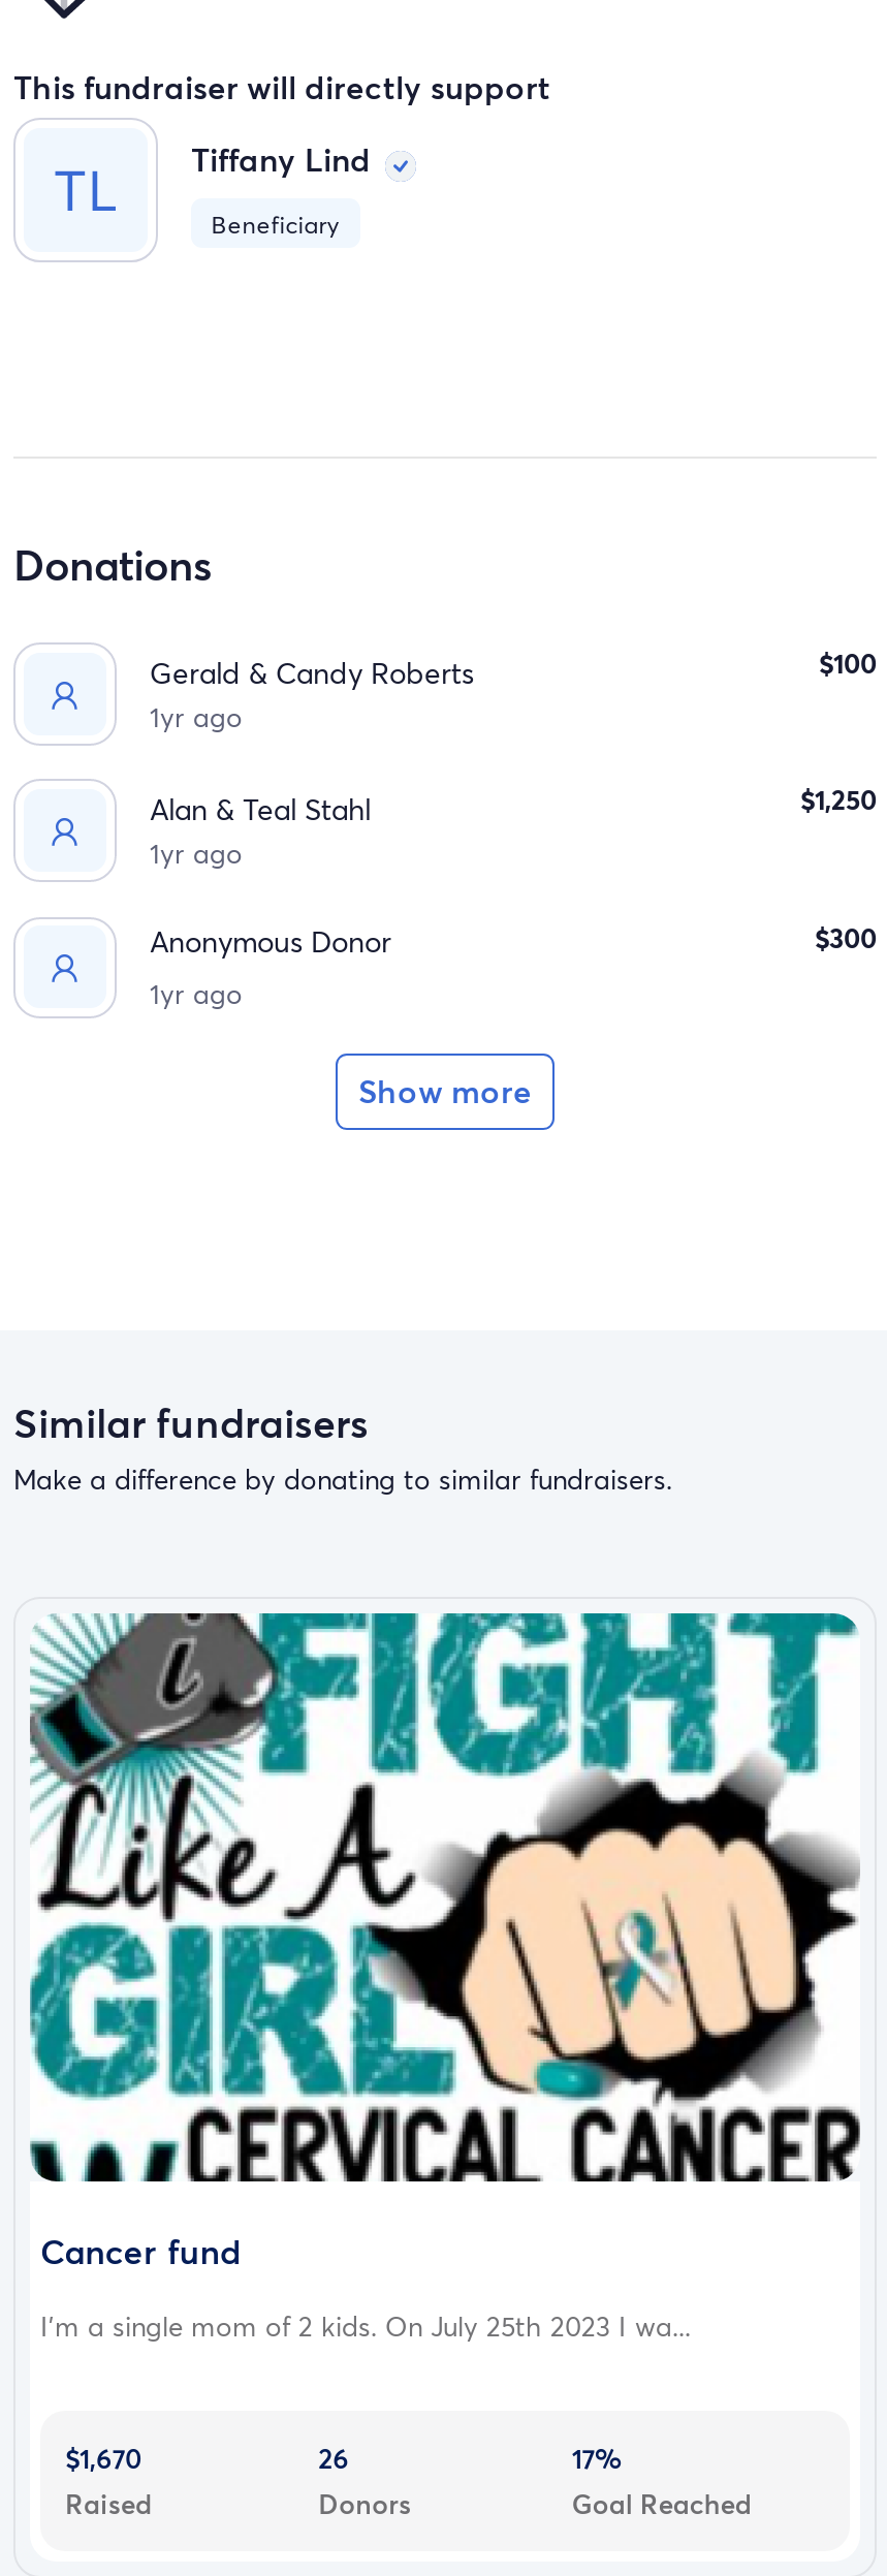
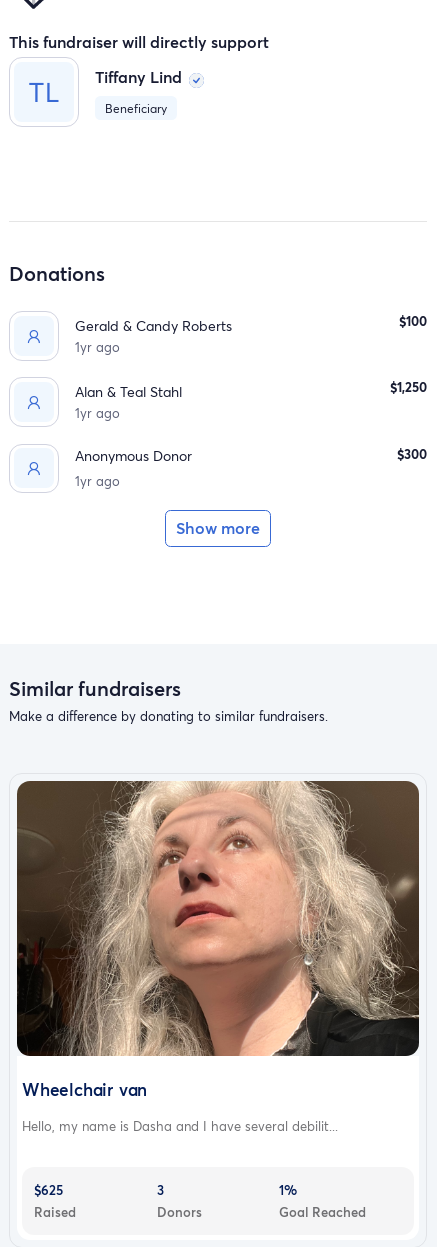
[28,1611,860,2274] [image] | Cancer fund -> [16,780,420,1101] [image] | Wheelchair van
[40,2307,691,2344] I’m a single mom of 2 kids. On July 25th 2023 I wa... -> [22,1117,338,1135] Hello, my name is Dasha and I have several debilit...
[65,2439,141,2476] $1,670 -> [34,1181,63,1199] $625
[318,2439,349,2476] 26 -> [157,1181,164,1199] 3
[572,2439,621,2476] 17% -> [279,1181,297,1199] 1%

